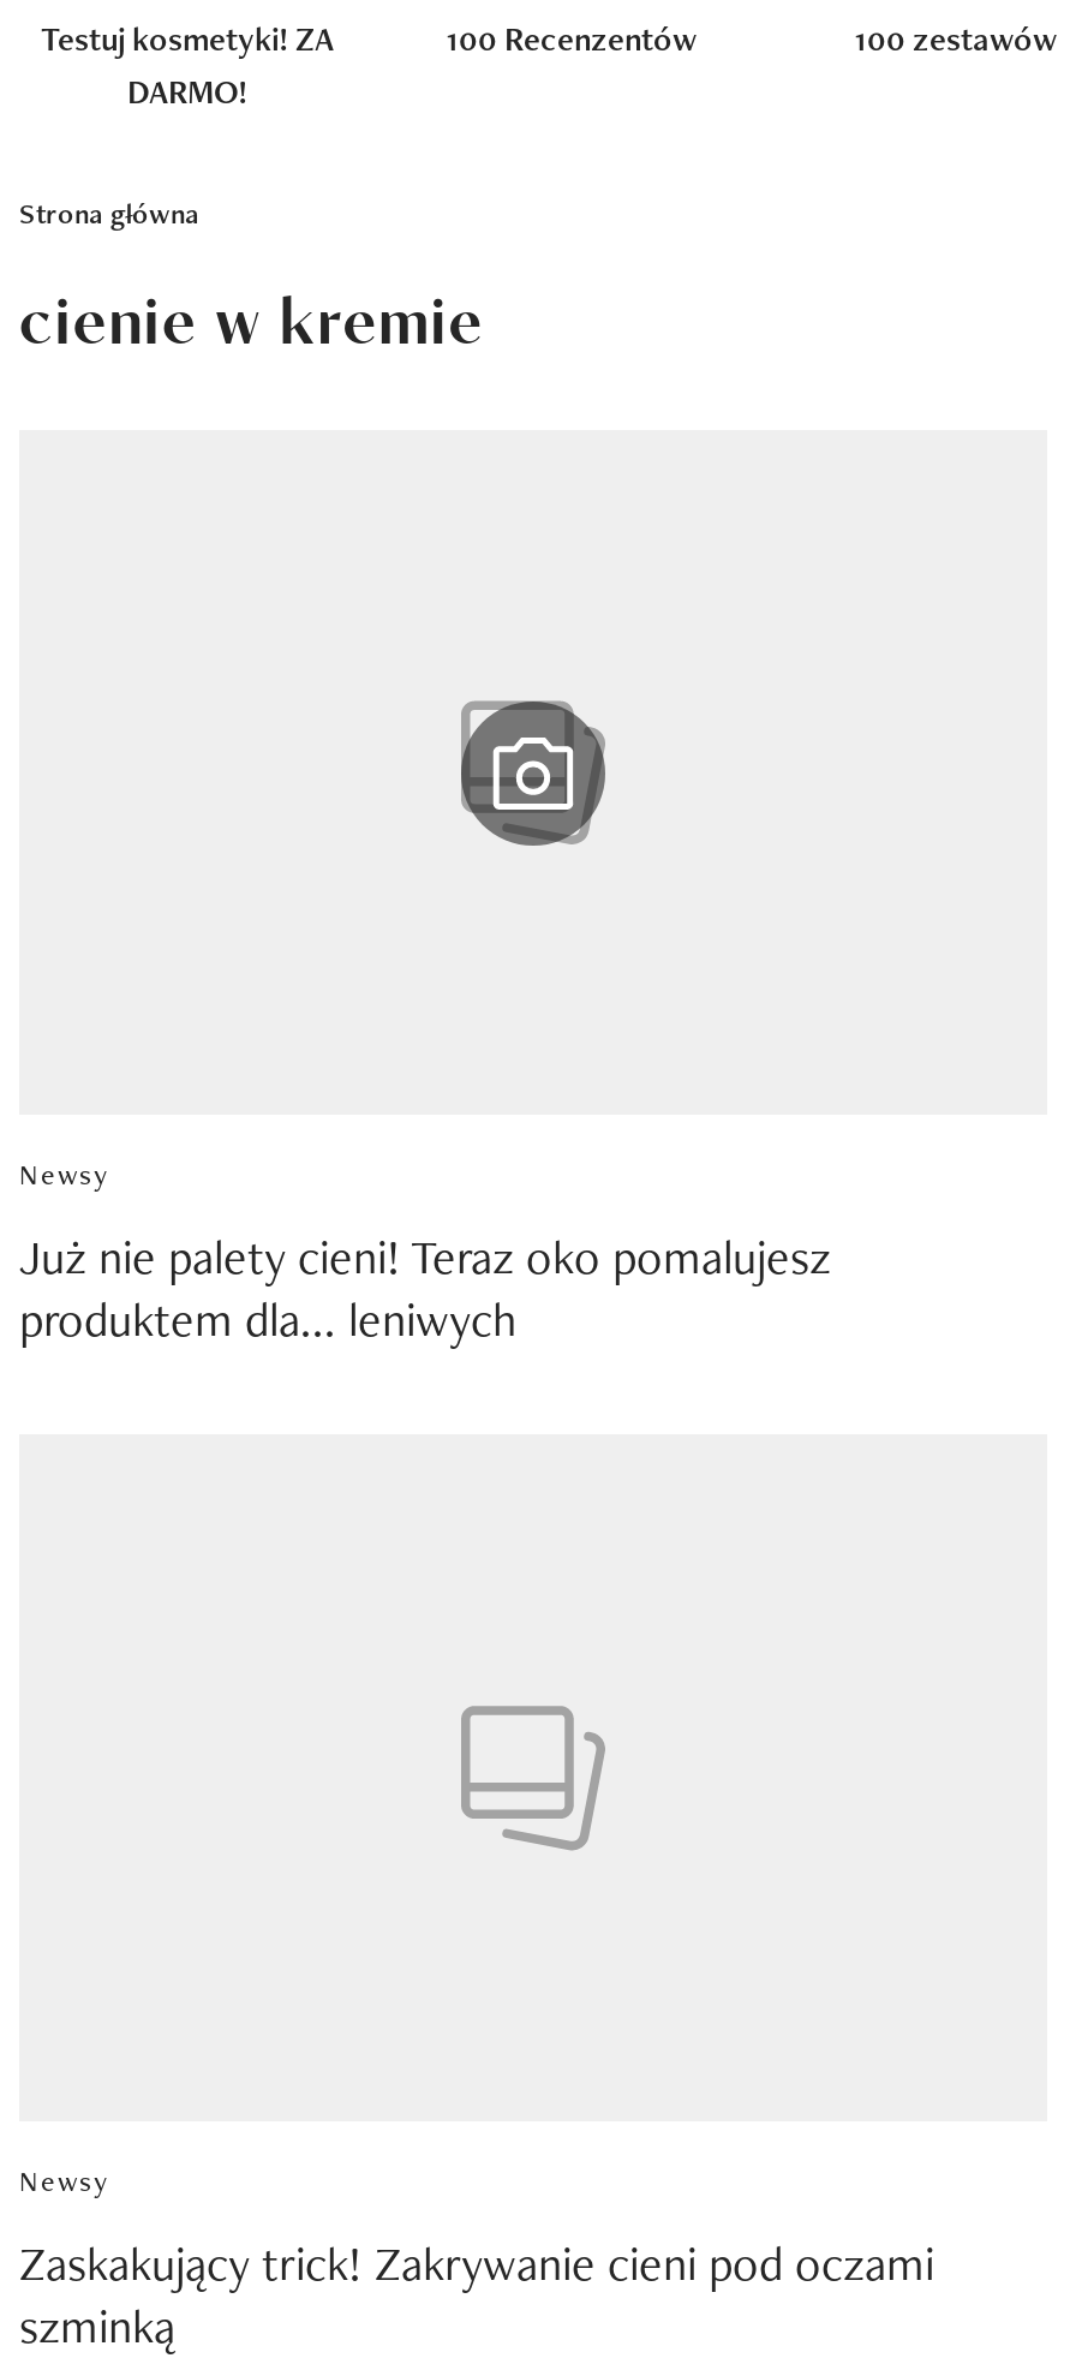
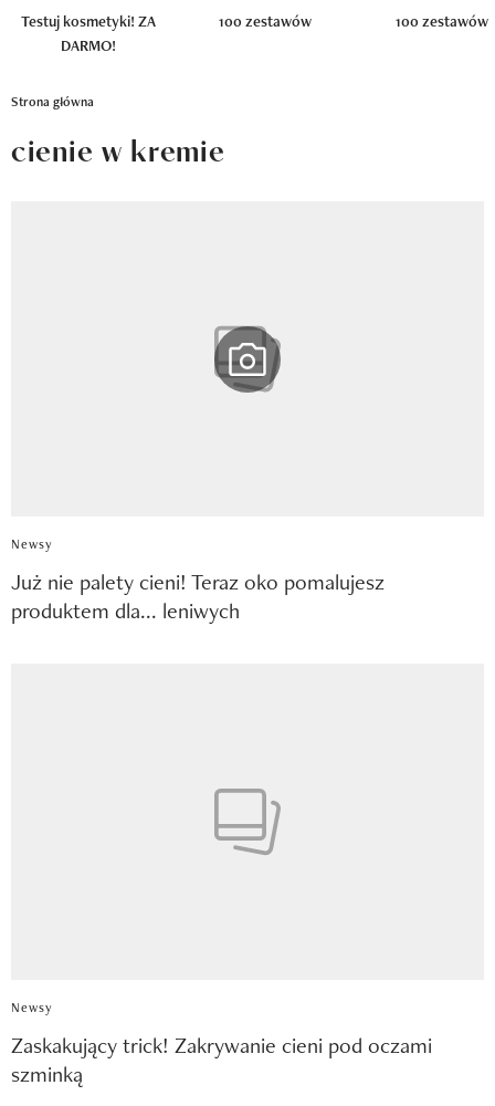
[447,17,697,60] 100 Recenzentów -> [219,11,312,31] 100 zestawów

